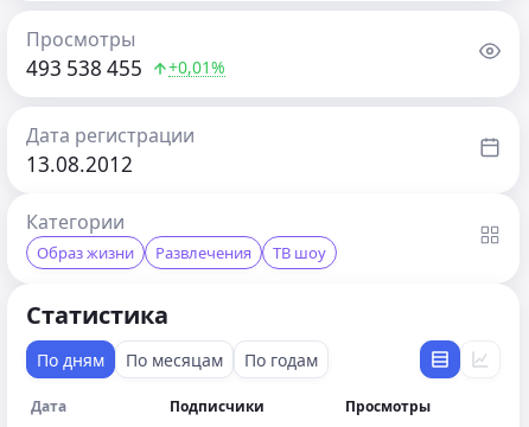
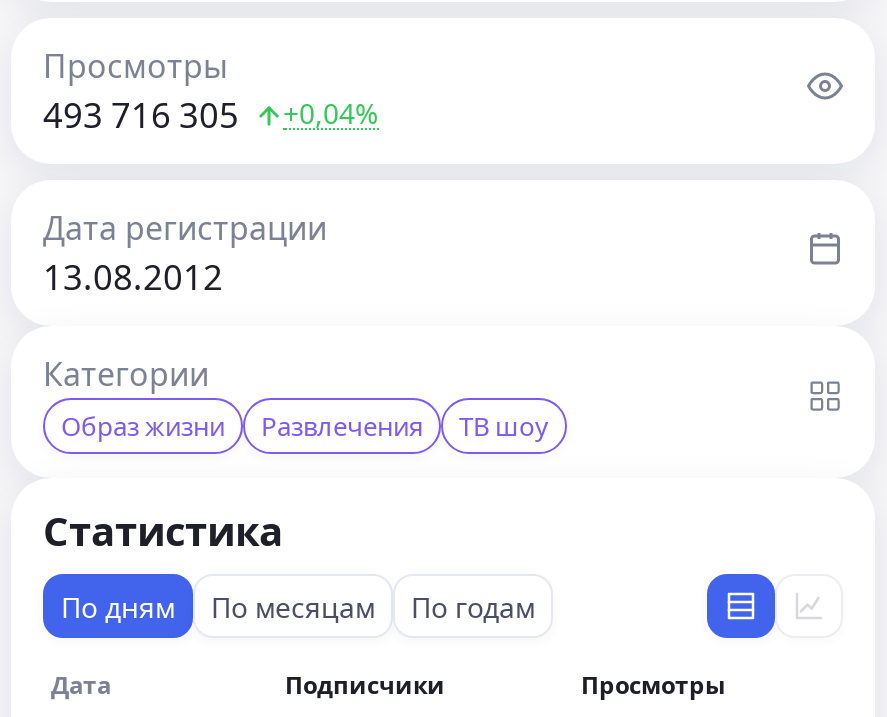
[26,55,142,82] 493 538 455 -> [43,92,239,138] 493 716 305
[168,56,225,78] +0,01% -> [283,94,379,132] +0,04%

